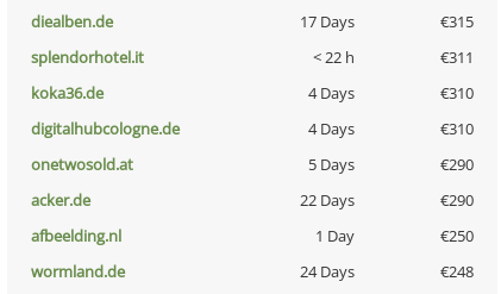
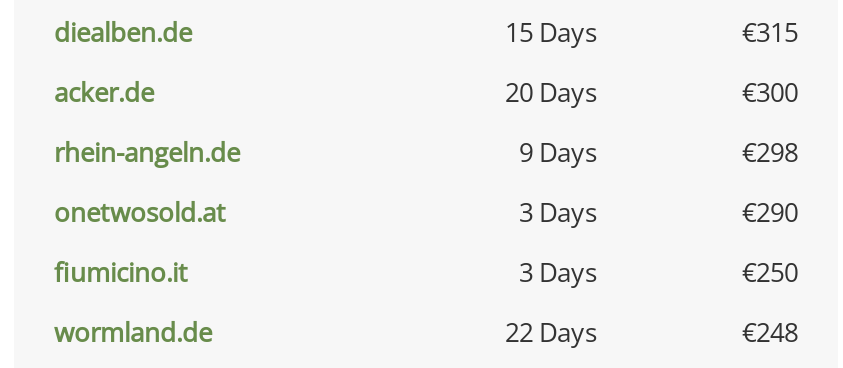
[299,11,354,32] 17 Days -> [505,14,597,50] 15 Days
[31,46,474,139] splendorhotel.it | < 22 h | €311 | koka36.de | 4 Days | €310 | digitalhubcologne.de | 4 Days | €310 -> [54,74,798,170] acker.de | 20 Days | €300 | rhein-angeln.de | 9 Days | €298
[308,154,354,175] 5 Days -> [519,194,597,230] 3 Days
[31,189,474,246] acker.de | 22 Days | €290 | afbeelding.nl | 1 Day -> [54,254,597,290] fiumicino.it | 3 Days
[299,261,354,282] 24 Days -> [505,314,597,350] 22 Days

